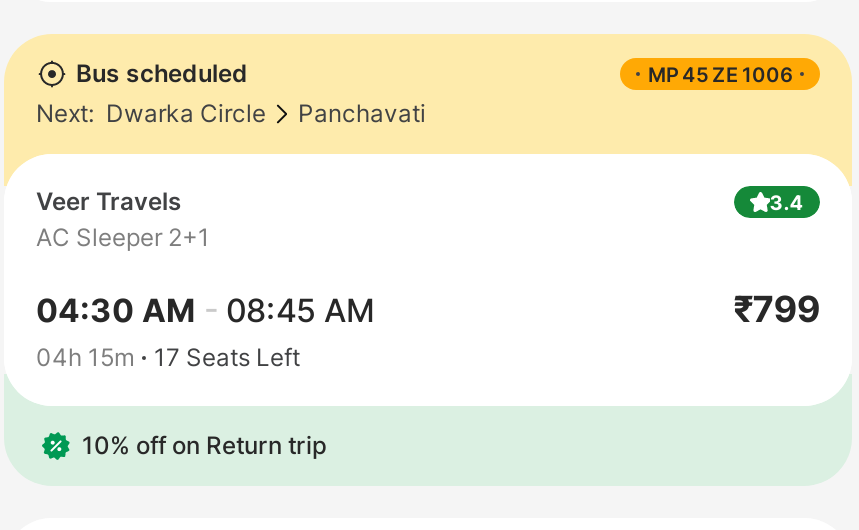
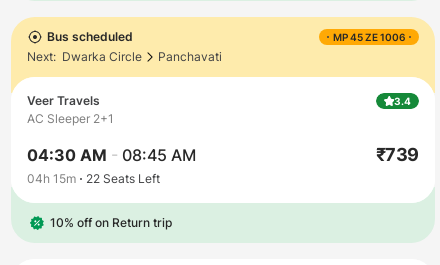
[733,288,820,330] ₹799 -> [376,144,419,165] ₹739
[36,342,300,372] 04h 15m 17 Seats Left -> [27,171,160,186] 04h 15m 22 Seats Left

